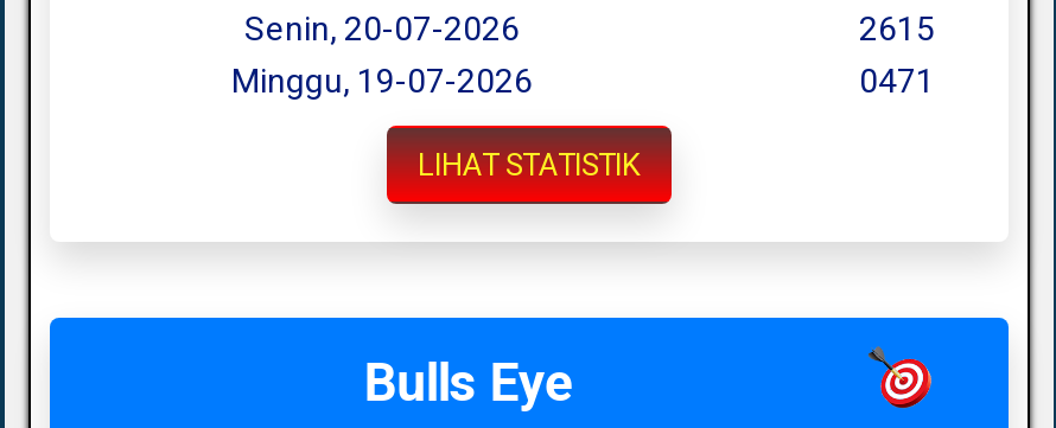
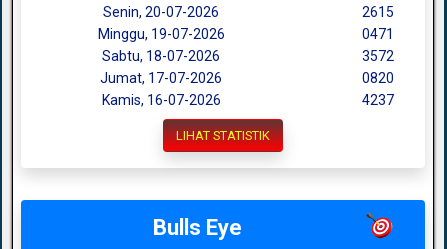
none -> [100,48,394,108] Sabtu, 18-07-2026 | 3572 | Jumat, 17-07-2026 | 0820 | Kamis, 16-07-2026 | 4237

